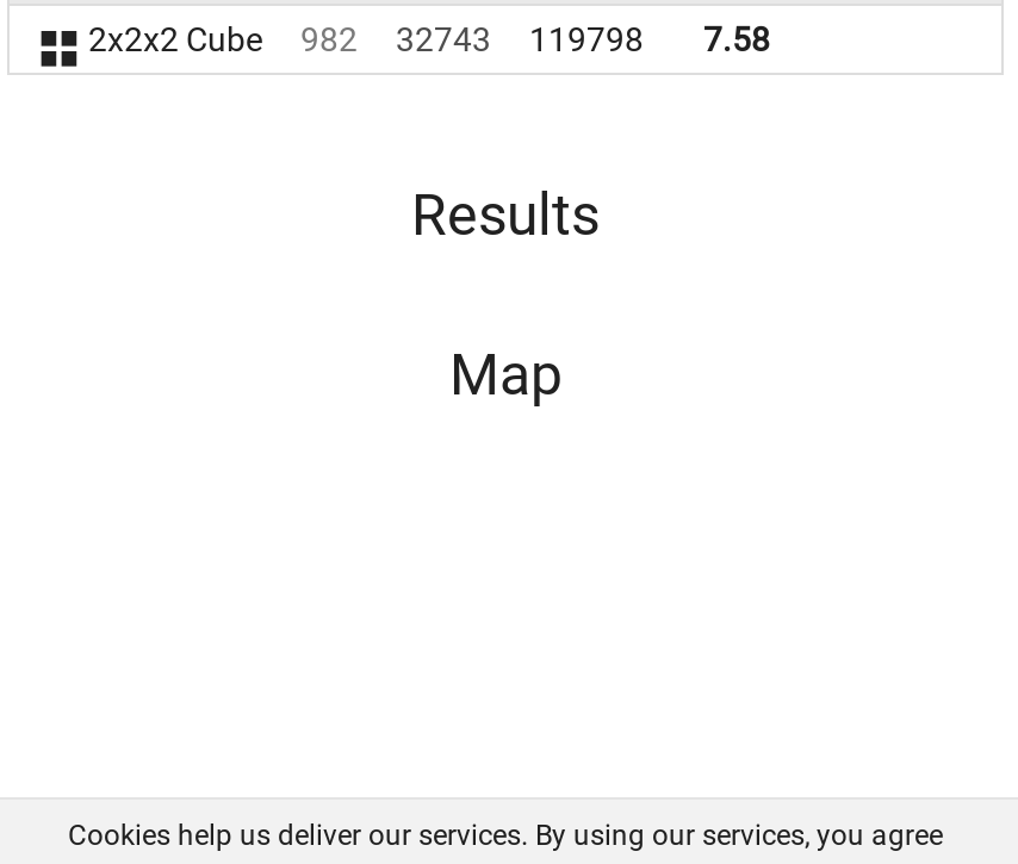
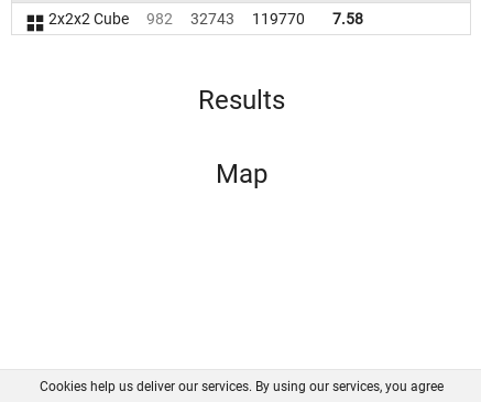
[88,20,770,58] 2x2x2 Cube 982 32743 119798 7.58 -> [48,10,363,28] 2x2x2 Cube 982 32743 119770 7.58

